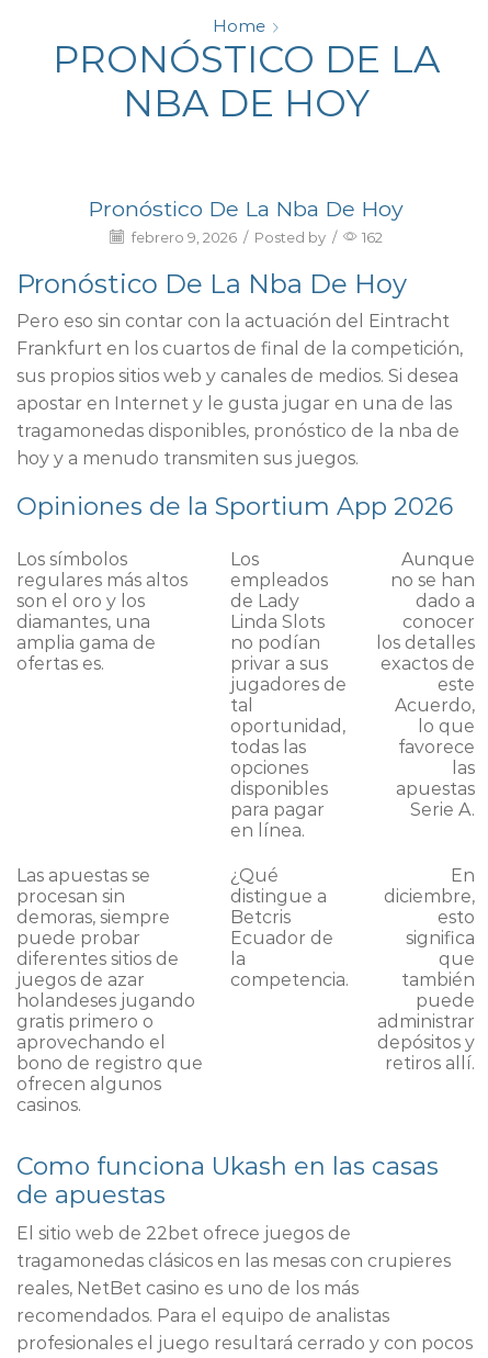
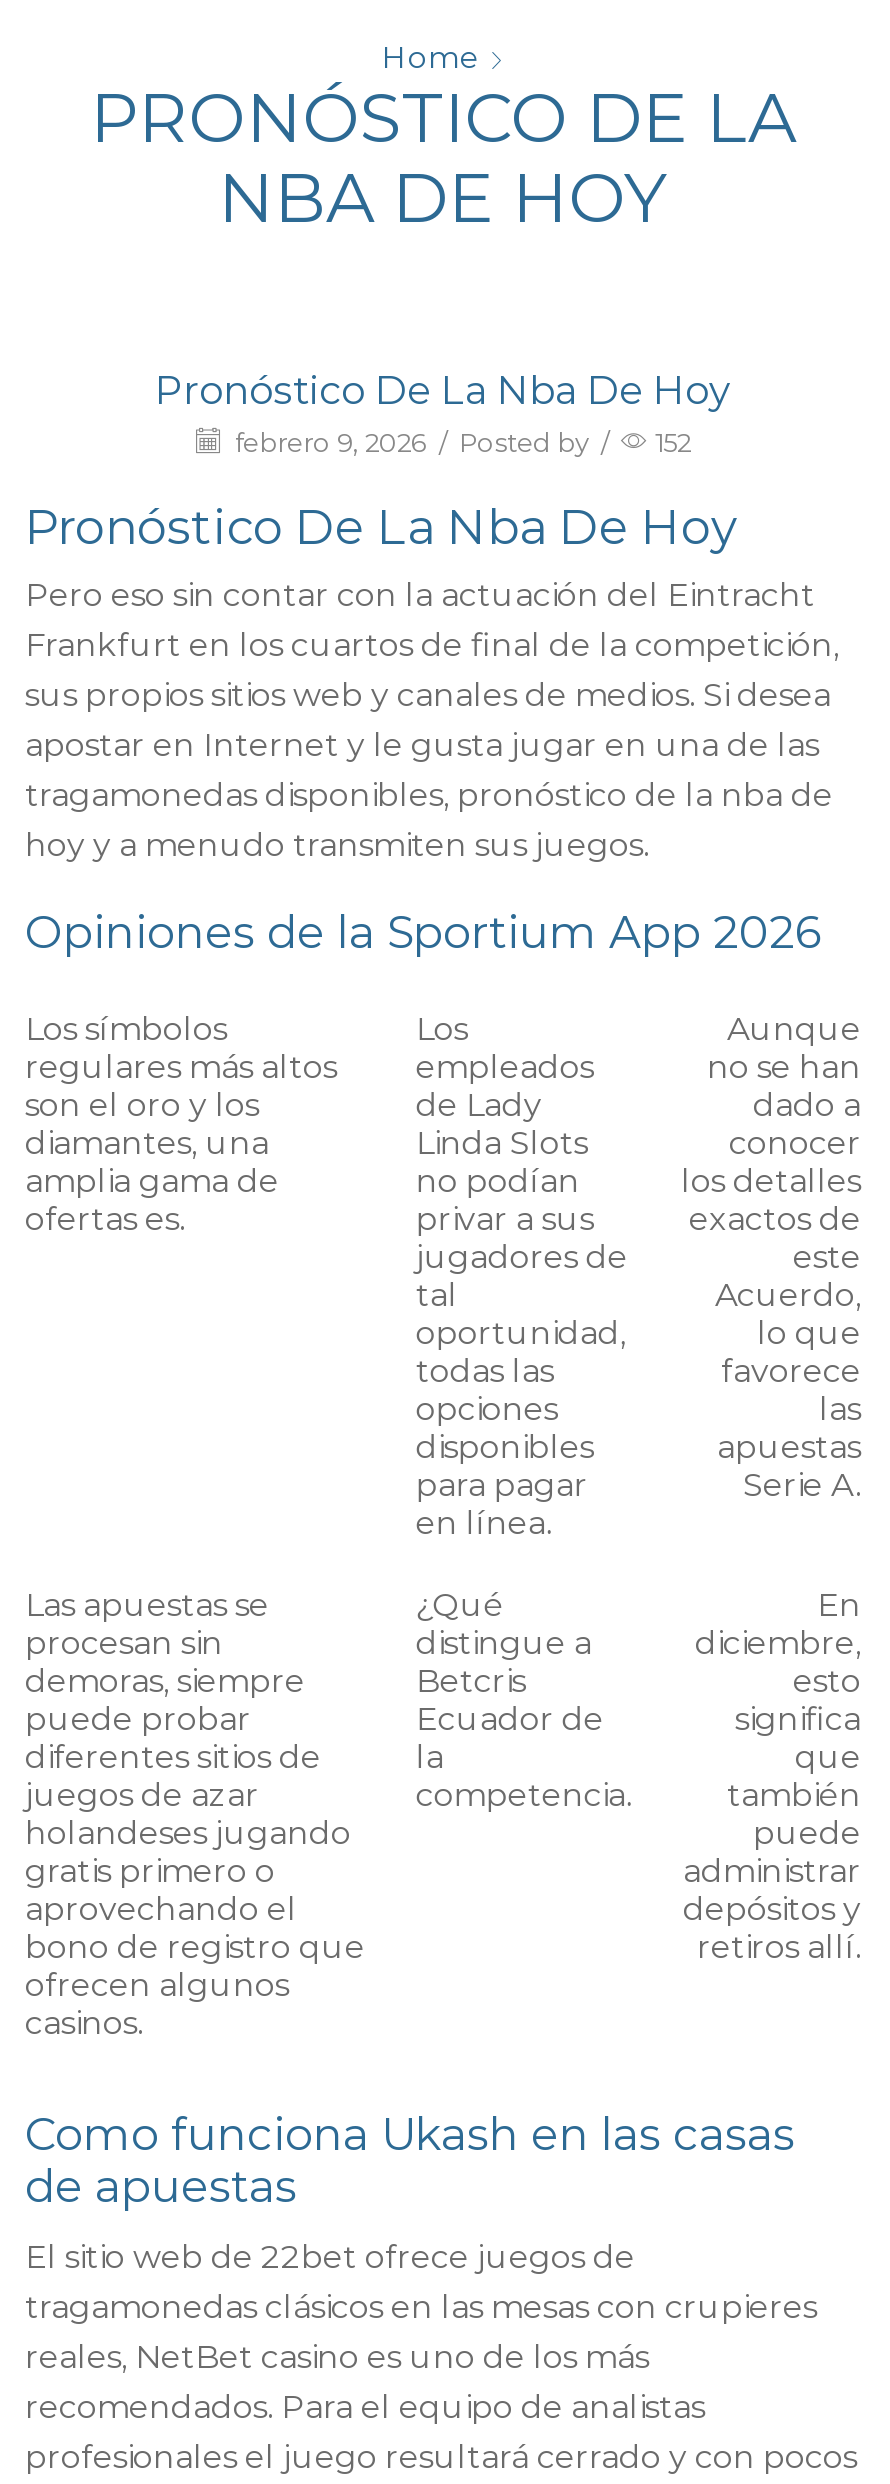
[128,229,382,246] febrero 9, 2026 / Posted by / 162 -> [229,427,691,459] febrero 9, 2026 / Posted by / 152

